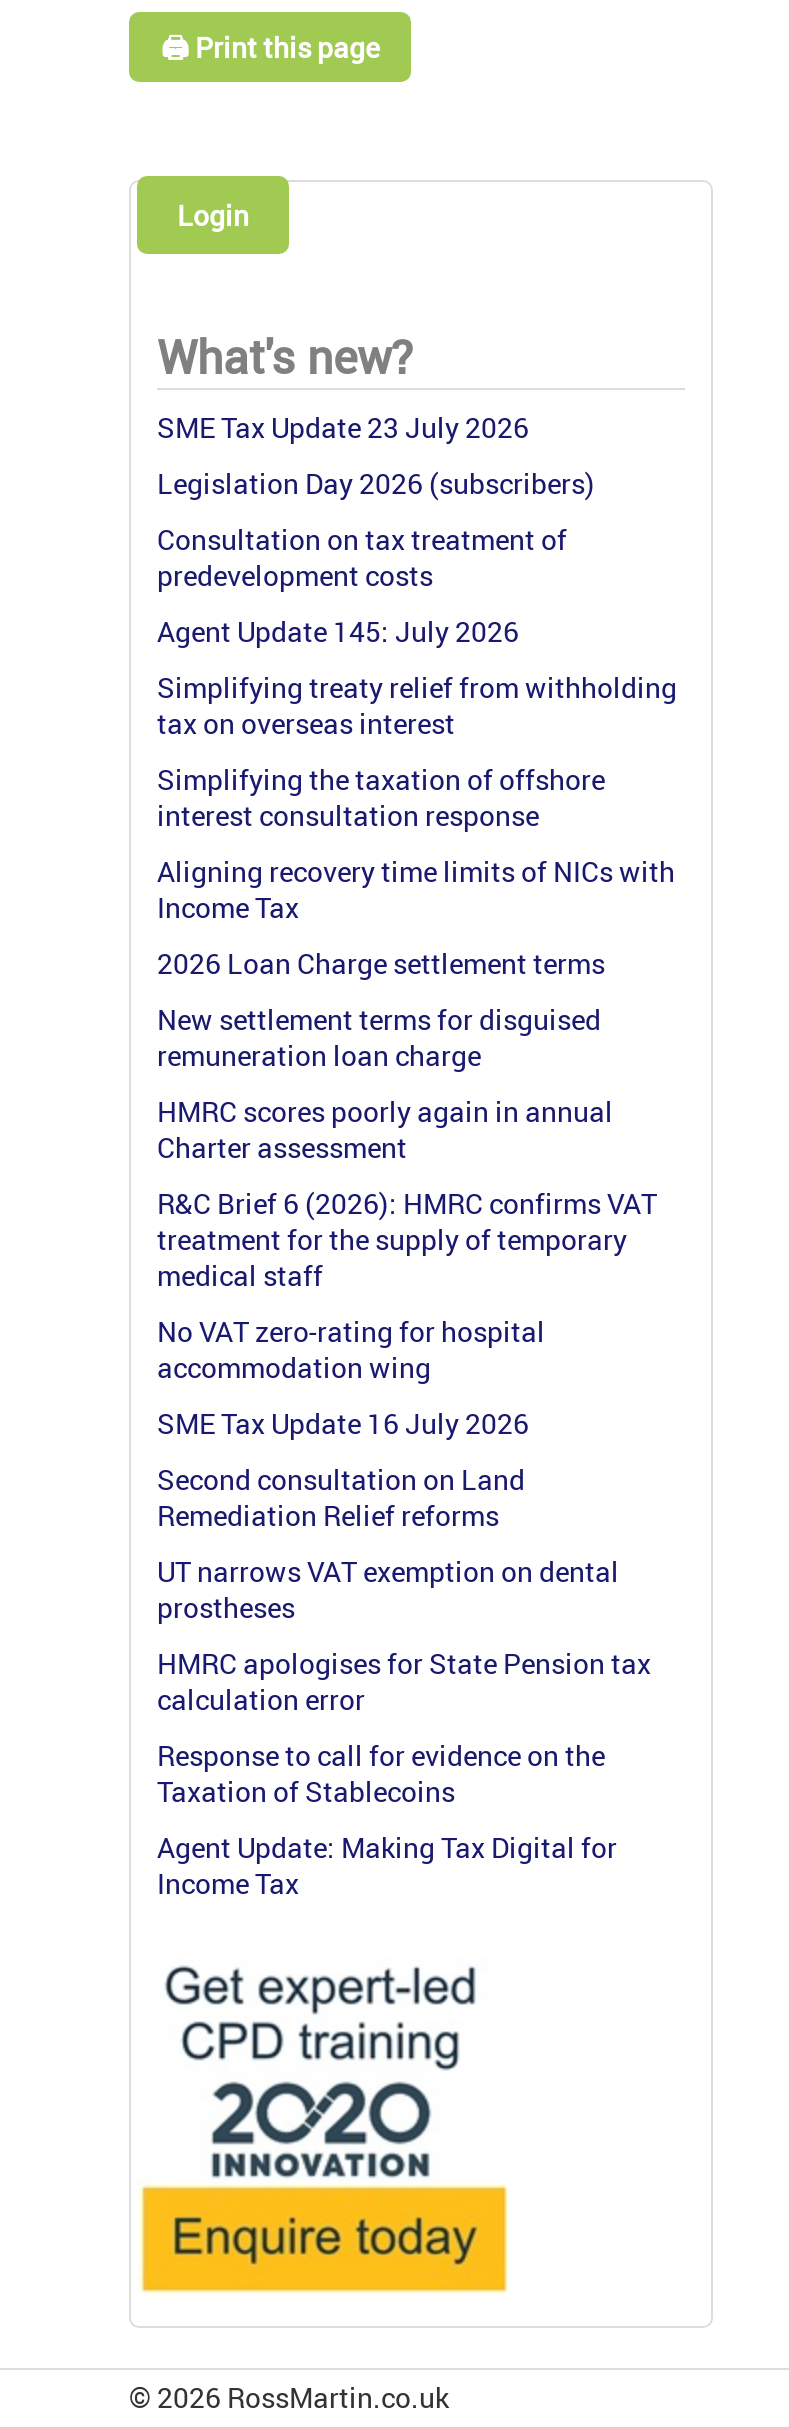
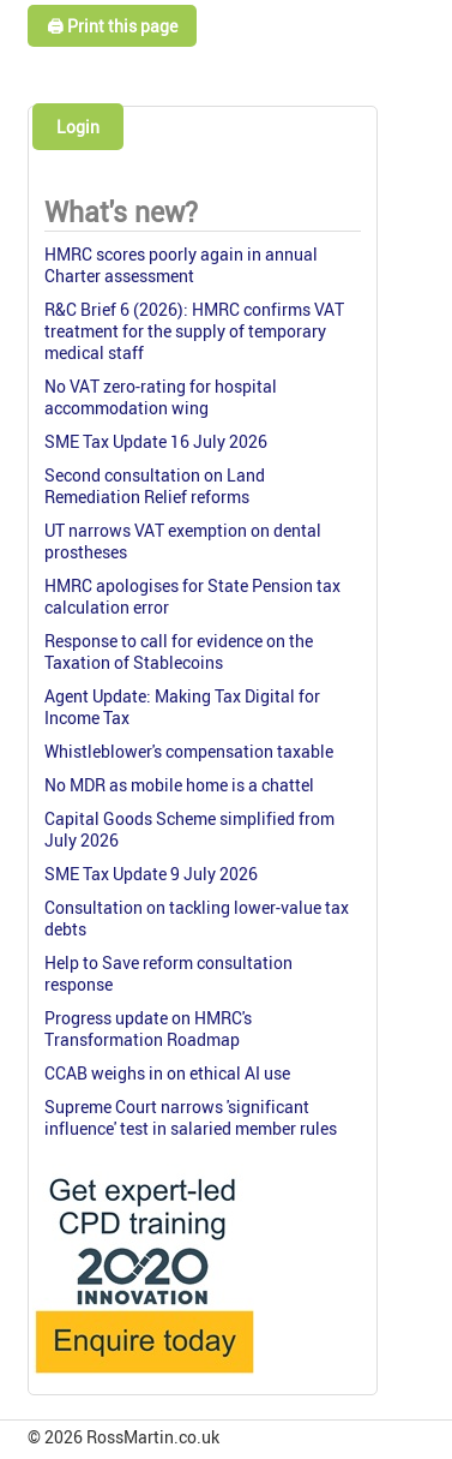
[157,408,677,1074] SME Tax Update 23 July 2026 | Legislation Day 2026 (subscribers) | Consultation on tax treatment of | predevelopment costs | Agent Update 145: July 2026 | Simplifying treaty relief from withholding | tax on overseas interest | Simplifying the taxation of offshore | interest consultation response | Aligning recovery time limits of NICs with | Income Tax | 2026 Loan Charge settlement terms | New settlement terms for disguised | remuneration loan charge -> none
moved [157,1092,657,1902] -> [44,243,344,729]: HMRC scores poorly again in annual | Charter assessment | R&C Brief 6 (2026): HMRC confirms VAT | ... | Agent Update: Making Tax Digital for | Income Tax
none -> [44,740,349,1140] Whistleblower's compensation taxable | No MDR as mobile home is a chattel | Capital Goods Scheme simplified from | July 2026 | SME Tax Update 9 July 2026 | Consultation on tackling lower-value tax | debts | Help to Save reform consultation | response | Progress update on HMRC's | Transformation Roadmap | CCAB weighs in on ethical AI use | Supreme Court narrows 'significant | influence' test in salaried member rules

